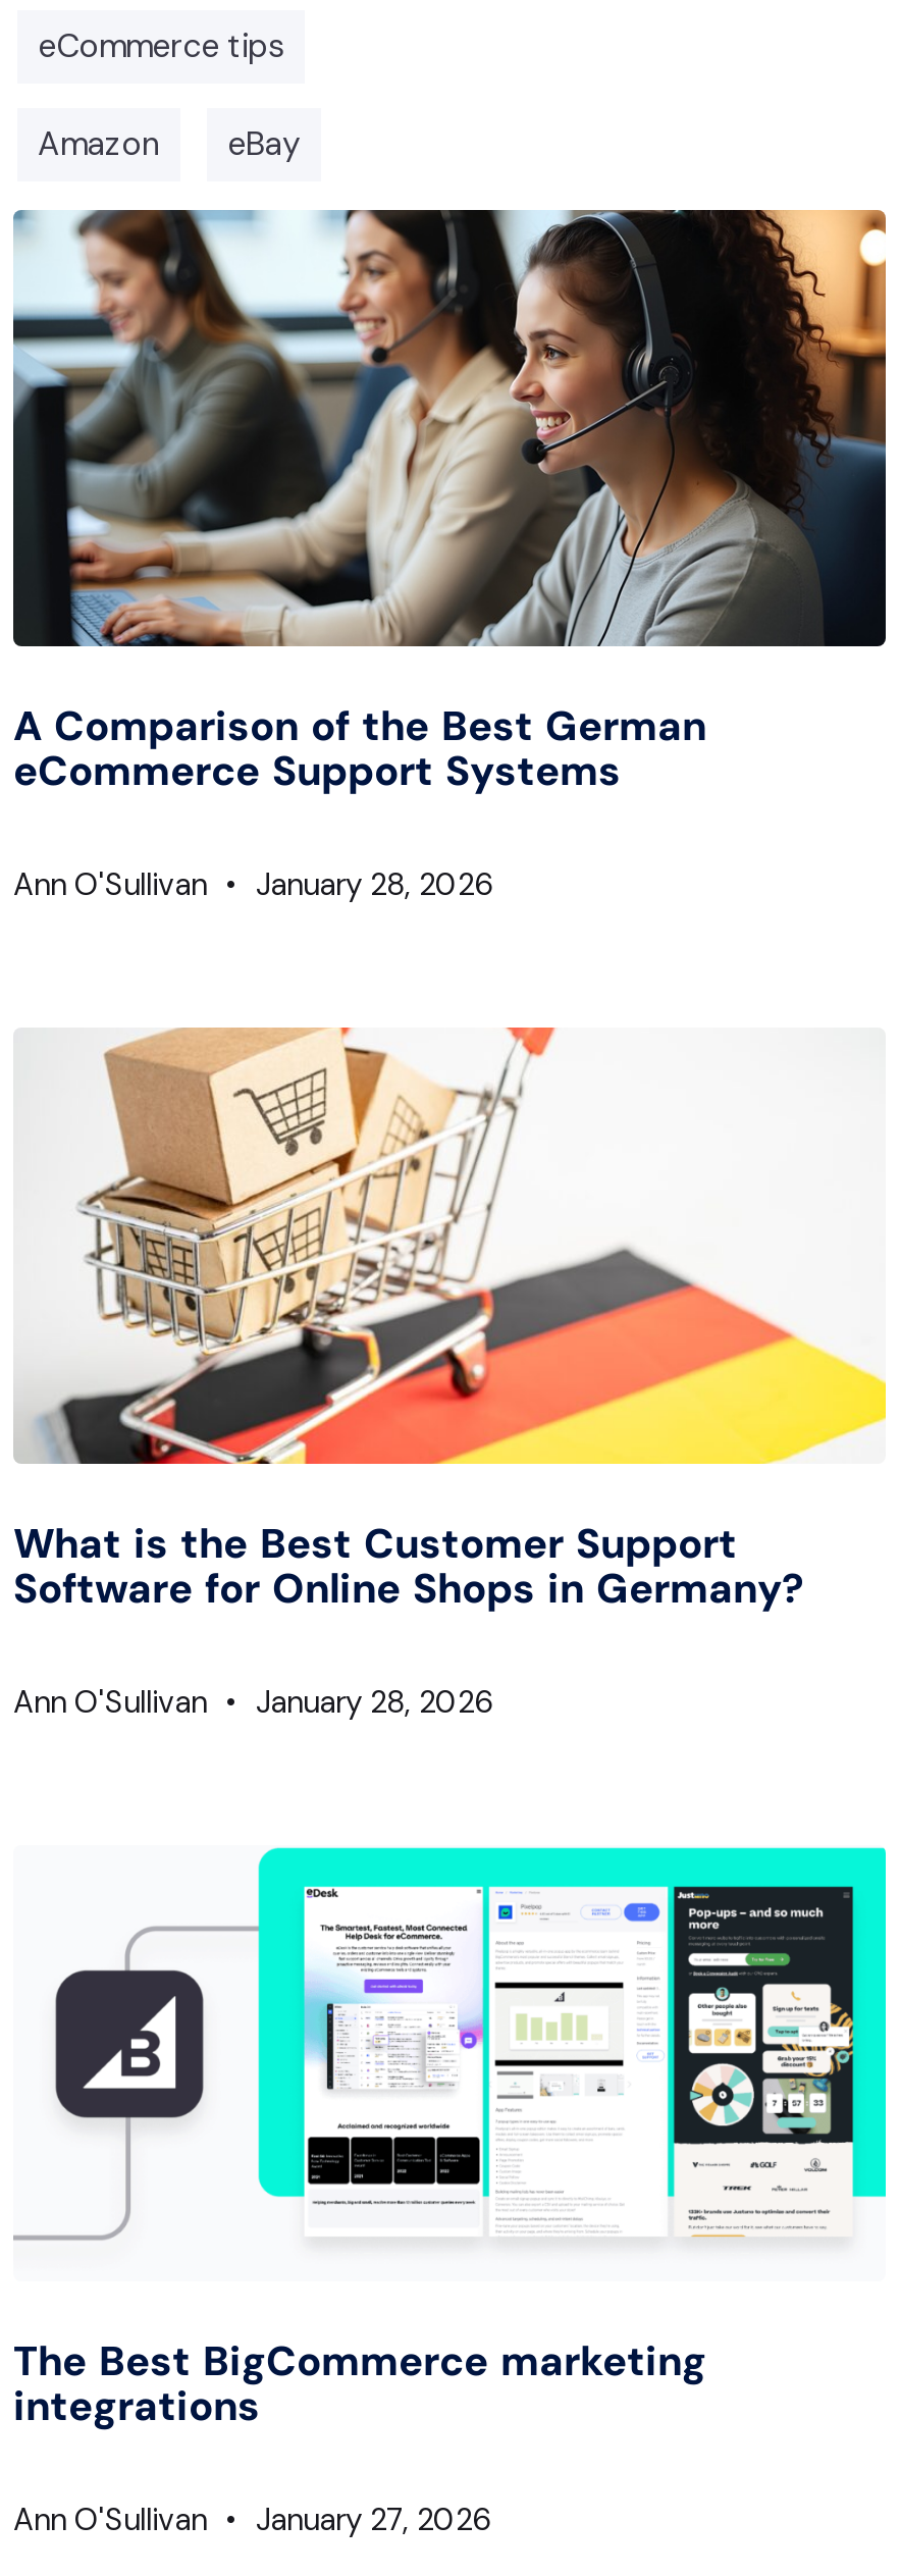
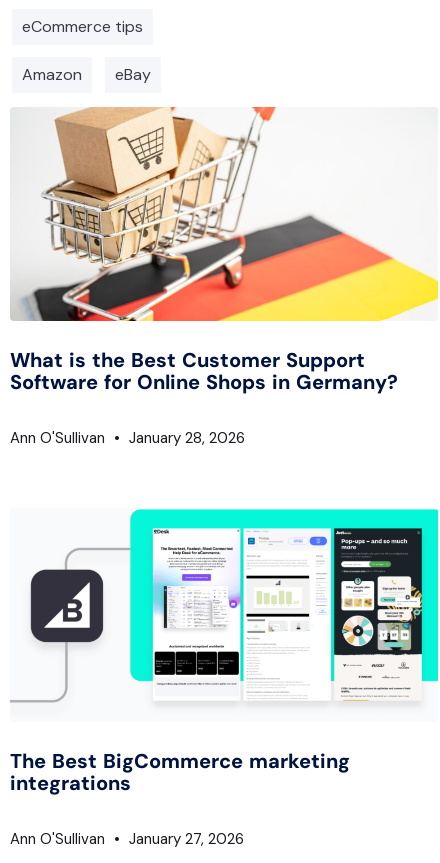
[11,208,888,905] [image] | A Comparison of the Best German | eCommerce Support Systems | Ann O'Sullivan | January 28, 2026 -> none

